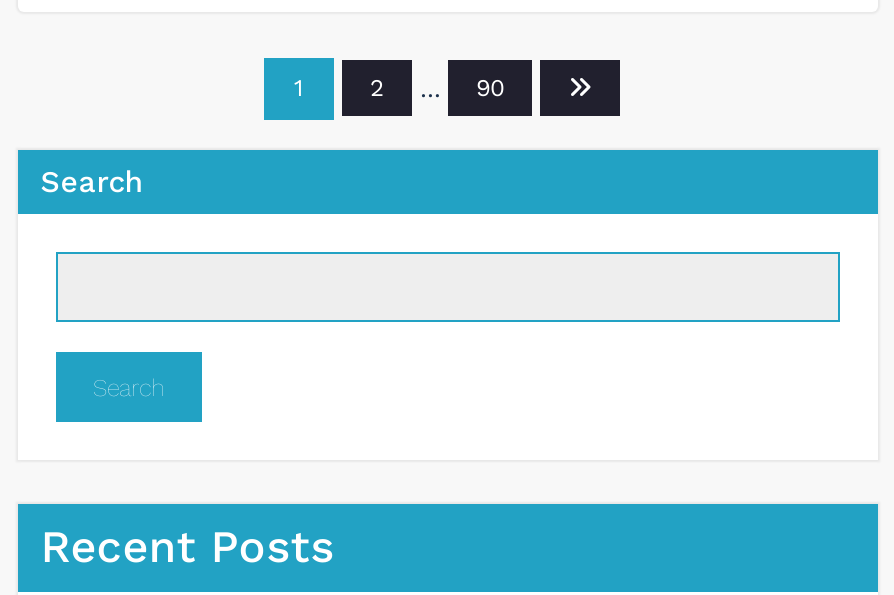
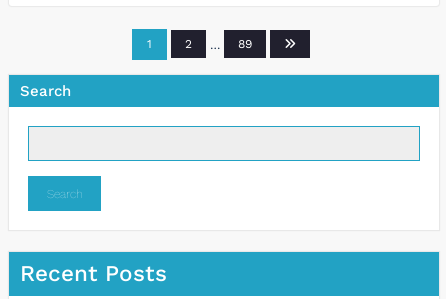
[476,74,504,102] 90 -> [238,37,252,51] 89

